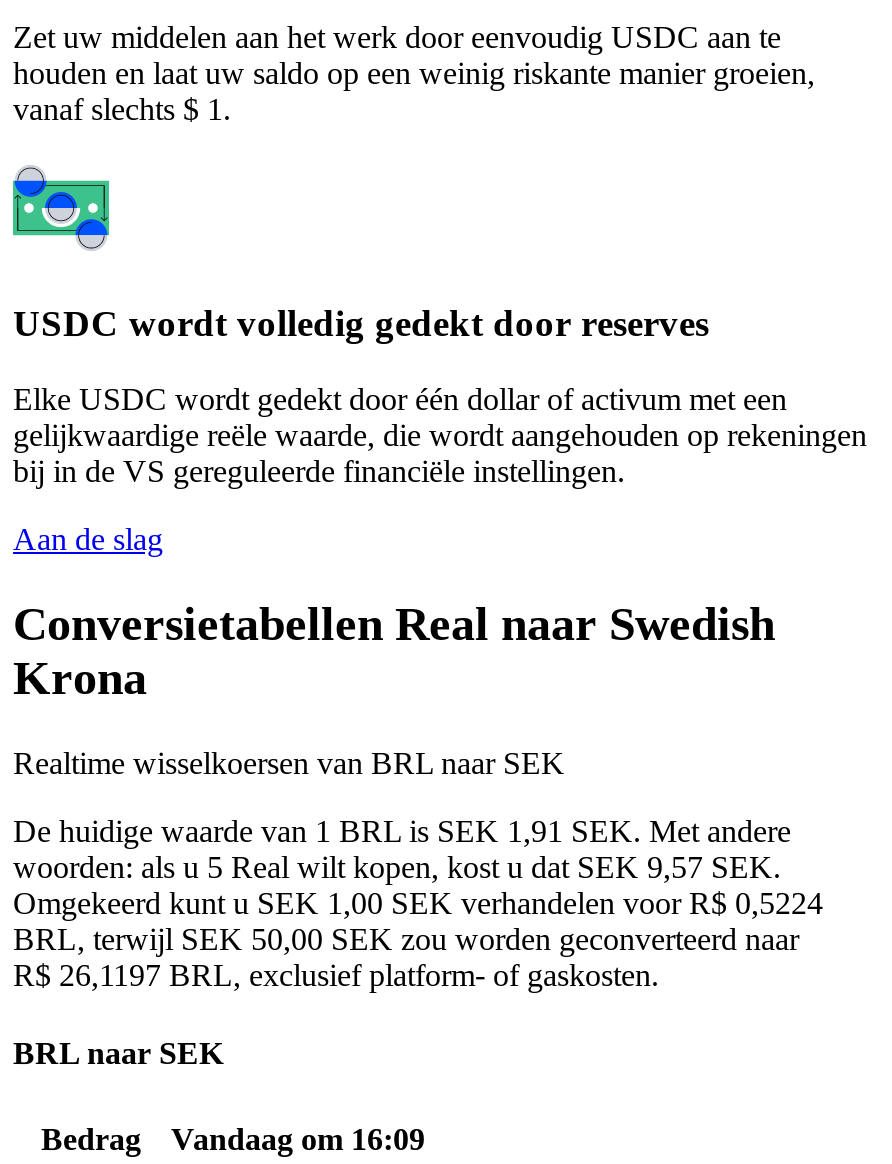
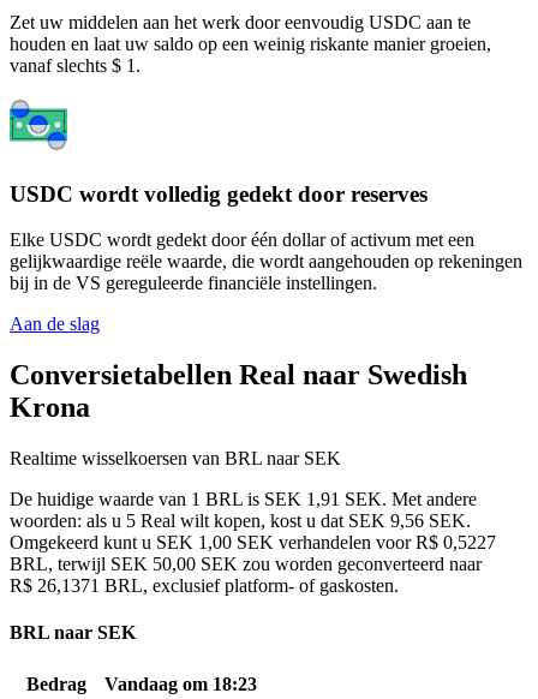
[13,850,781,884] woorden: als u 5 Real wilt kopen, kost u dat SEK 9,57 SEK. -> [10,511,471,531] woorden: als u 5 Real wilt kopen, kost u dat SEK 9,56 SEK.
[13,886,823,920] Omgekeerd kunt u SEK 1,00 SEK verhandelen voor R$ 0,5224 -> [10,532,496,553] Omgekeerd kunt u SEK 1,00 SEK verhandelen voor R$ 0,5227
[13,958,659,992] R$ 26,1197 BRL, exclusief platform- of gaskosten. -> [10,576,399,596] R$ 26,1371 BRL, exclusief platform- of gaskosten.
[41,1121,425,1155] Bedrag Vandaag om 16:09 -> [26,673,257,694] Bedrag Vandaag om 18:23

